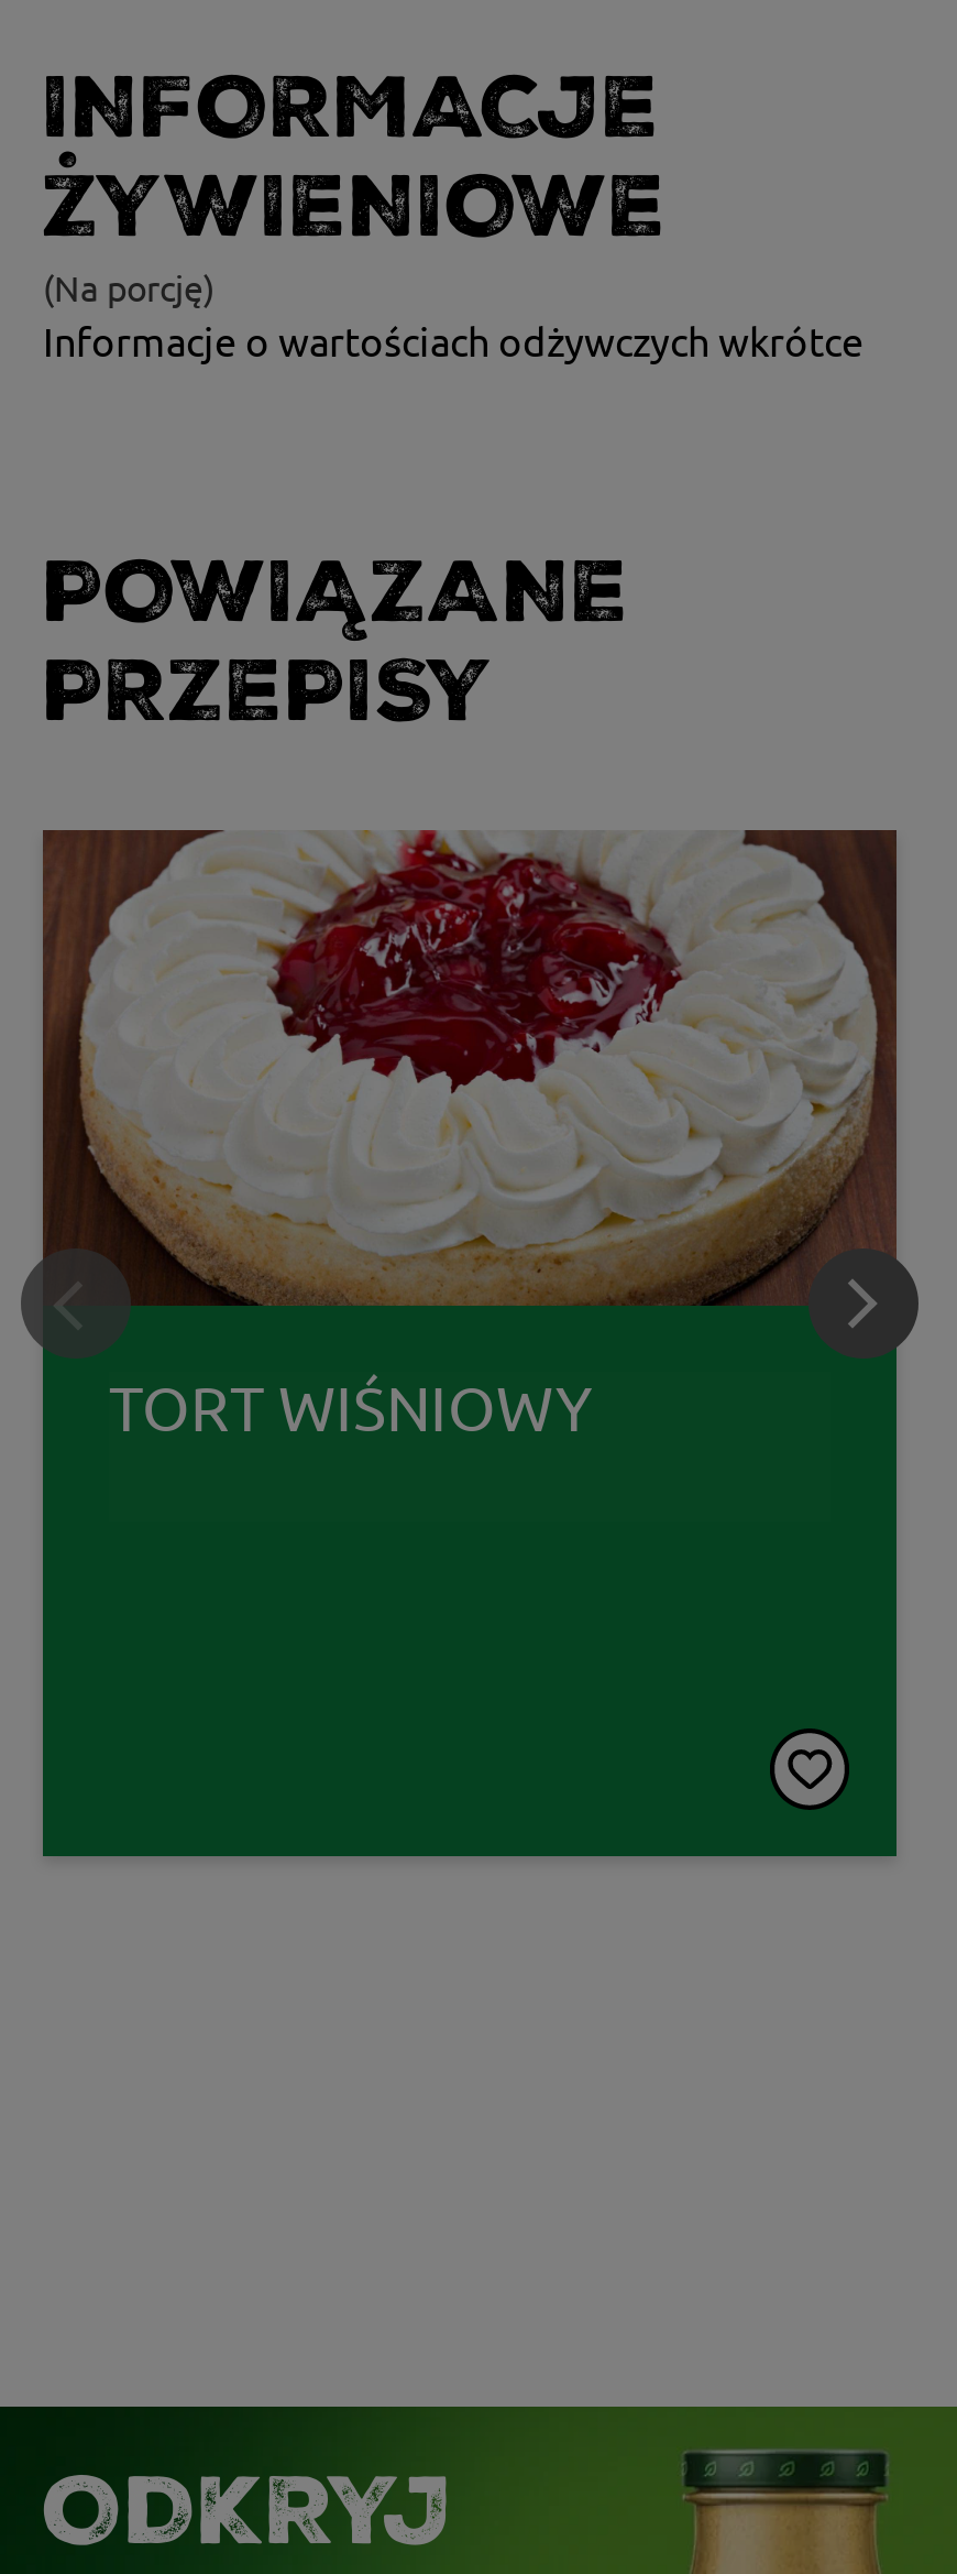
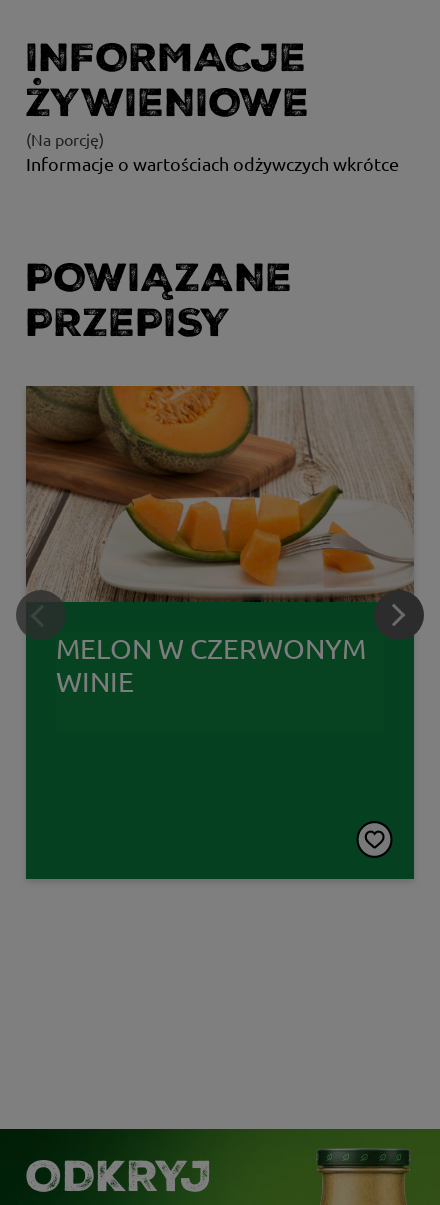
[19,830,921,1444] [image] | TORT WIŚNIOWY -> [15,385,425,698] [image] | MELON W CZERWONYM | WINIE

